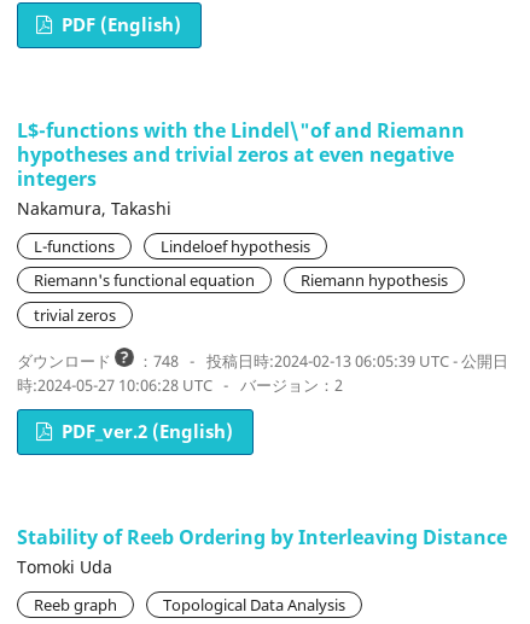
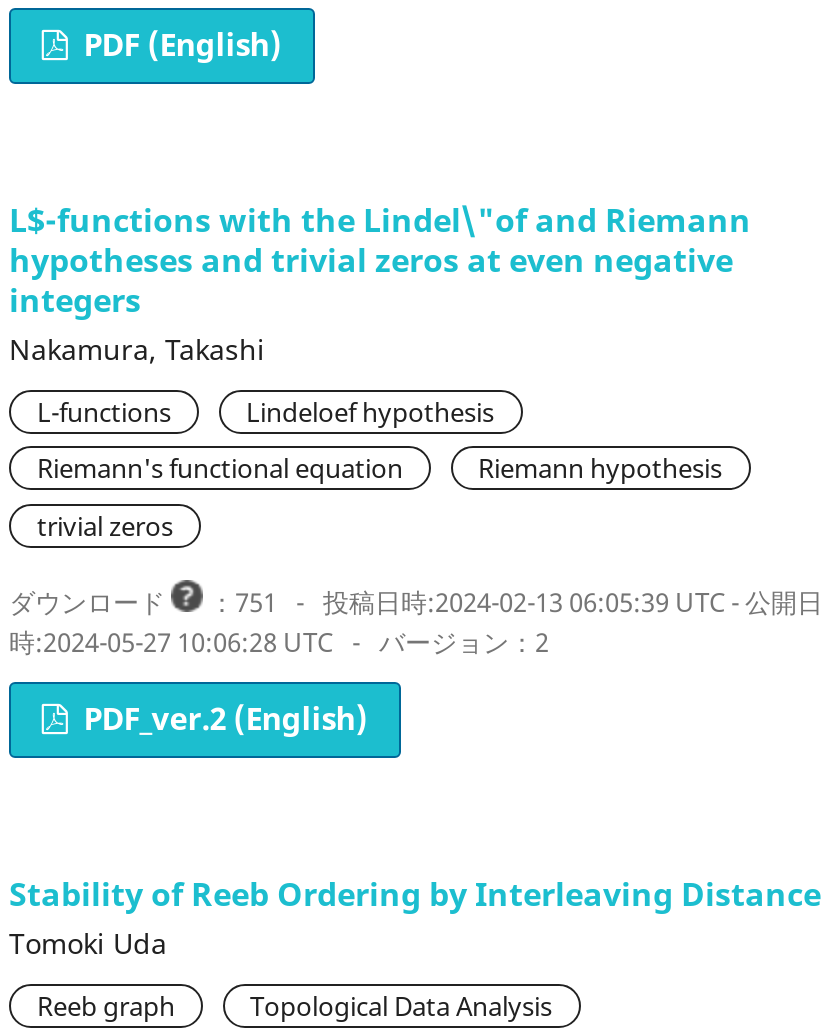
[138,350,508,372] ：748 - 投稿日時:2024-02-13 06:05:39 UTC - 公開日 -> [209,584,823,620] ：751 - 投稿日時:2024-02-13 06:05:39 UTC - 公開日

